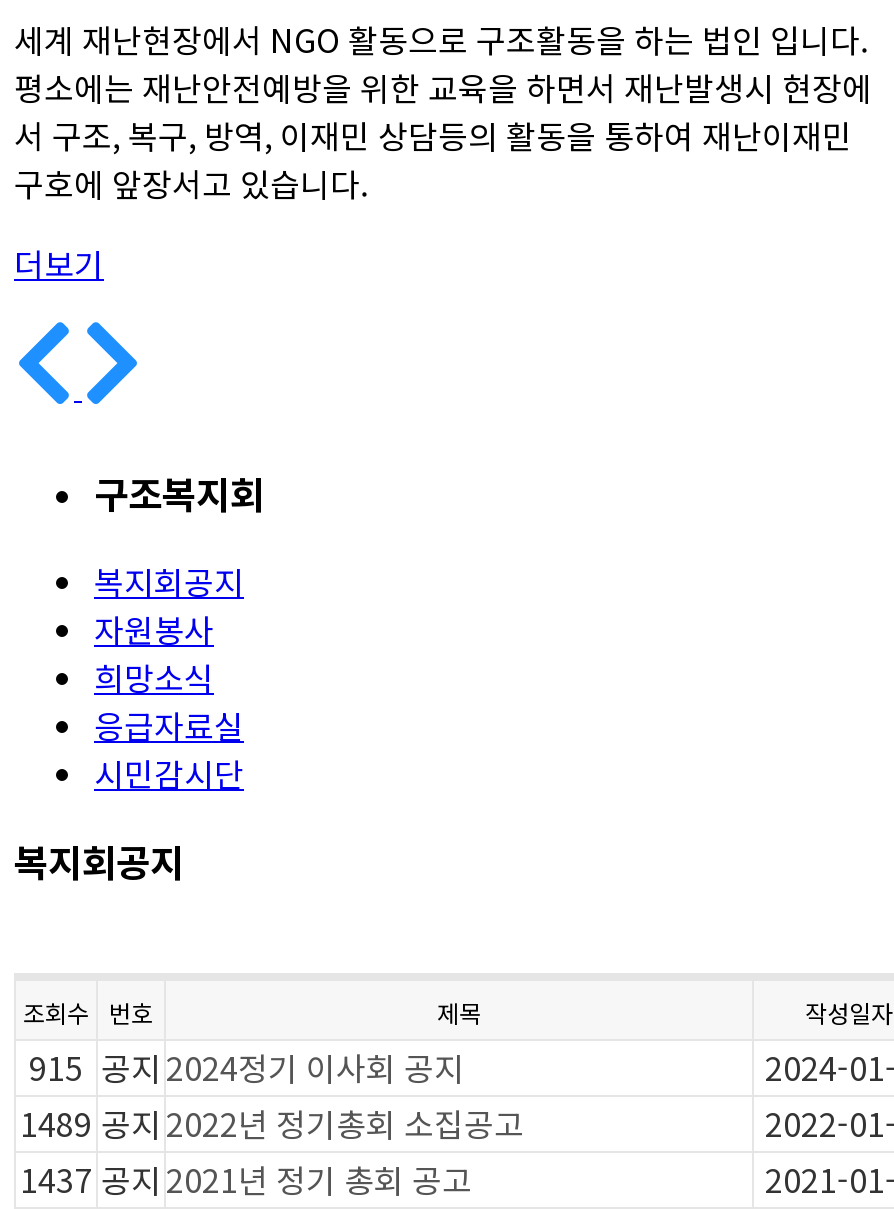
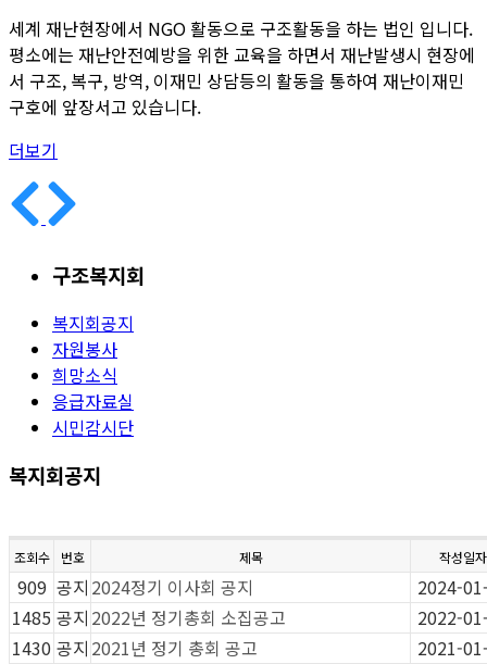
[29,1043,464,1091] 915 공지 2024정기 이사회 공지 -> [17,574,253,600] 909 공지 2024정기 이사회 공지
[20,1099,524,1147] 1489 공지 2022년 정기총회 소집공고 -> [12,604,286,631] 1485 공지 2022년 정기총회 소집공고
[20,1155,472,1203] 1437 공지 2021년 정기 총회 공고 -> [12,635,258,661] 1430 공지 2021년 정기 총회 공고

